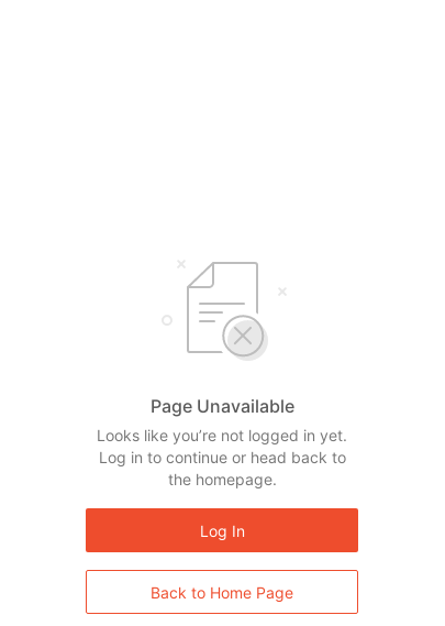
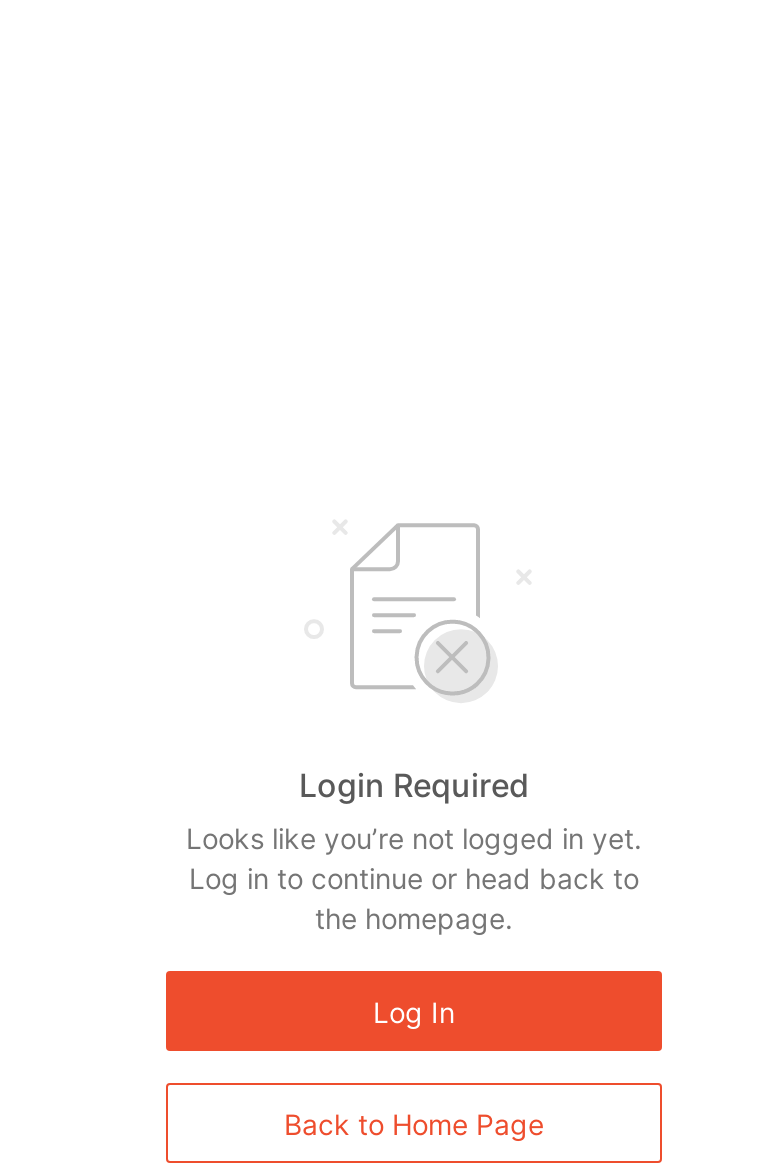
[150,395,294,417] Page Unavailable -> [299,765,529,805] Login Required

